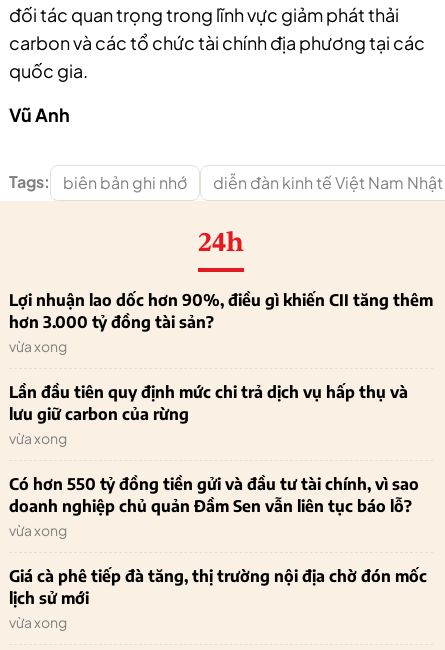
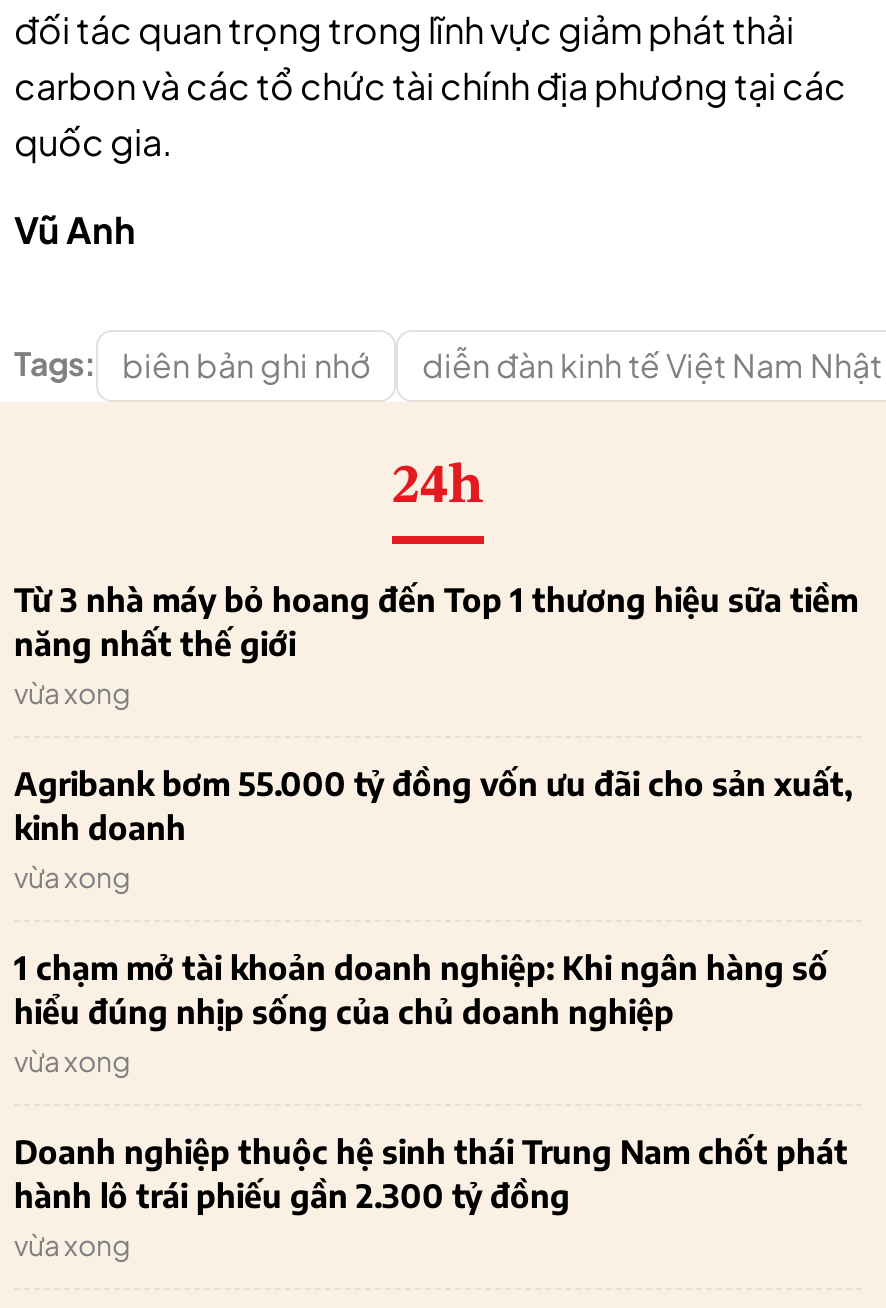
[9,290,433,332] Lợi nhuận lao dốc hơn 90%, điều gì khiến CII tăng thêm | hơn 3.000 tỷ đồng tài sản? -> [14,580,858,664] Từ 3 nhà máy bỏ hoang đến Top 1 thương hiệu sữa tiềm | năng nhất thế giới
[9,382,408,424] Lần đầu tiên quy định mức chi trả dịch vụ hấp thụ và | lưu giữ carbon của rừng -> [14,764,852,848] Agribank bơm 55.000 tỷ đồng vốn ưu đãi cho sản xuất, | kinh doanh
[9,474,419,516] Có hơn 550 tỷ đồng tiền gửi và đầu tư tài chính, vì sao | doanh nghiệp chủ quản Đầm Sen vẫn liên tục báo lỗ? -> [14,948,828,1032] 1 chạm mở tài khoản doanh nghiệp: Khi ngân hàng số | hiểu đúng nhịp sống của chủ doanh nghiệp
[9,566,427,608] Giá cà phê tiếp đà tăng, thị trường nội địa chờ đón mốc | lịch sử mới -> [14,1132,848,1216] Doanh nghiệp thuộc hệ sinh thái Trung Nam chốt phát | hành lô trái phiếu gần 2.300 tỷ đồng

